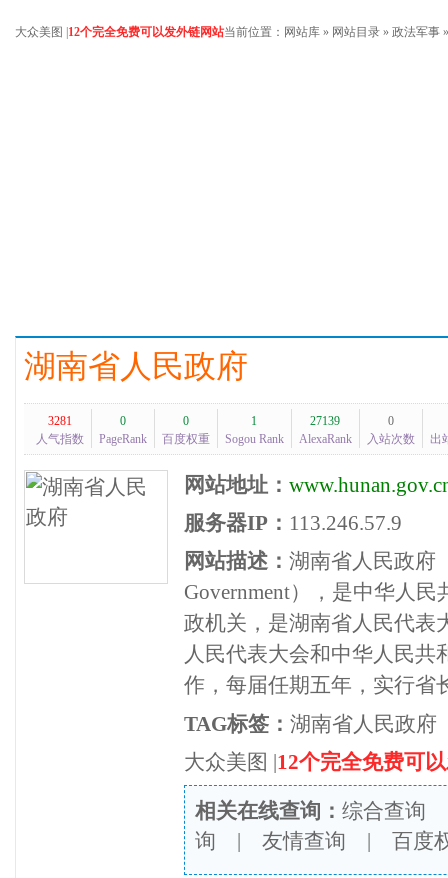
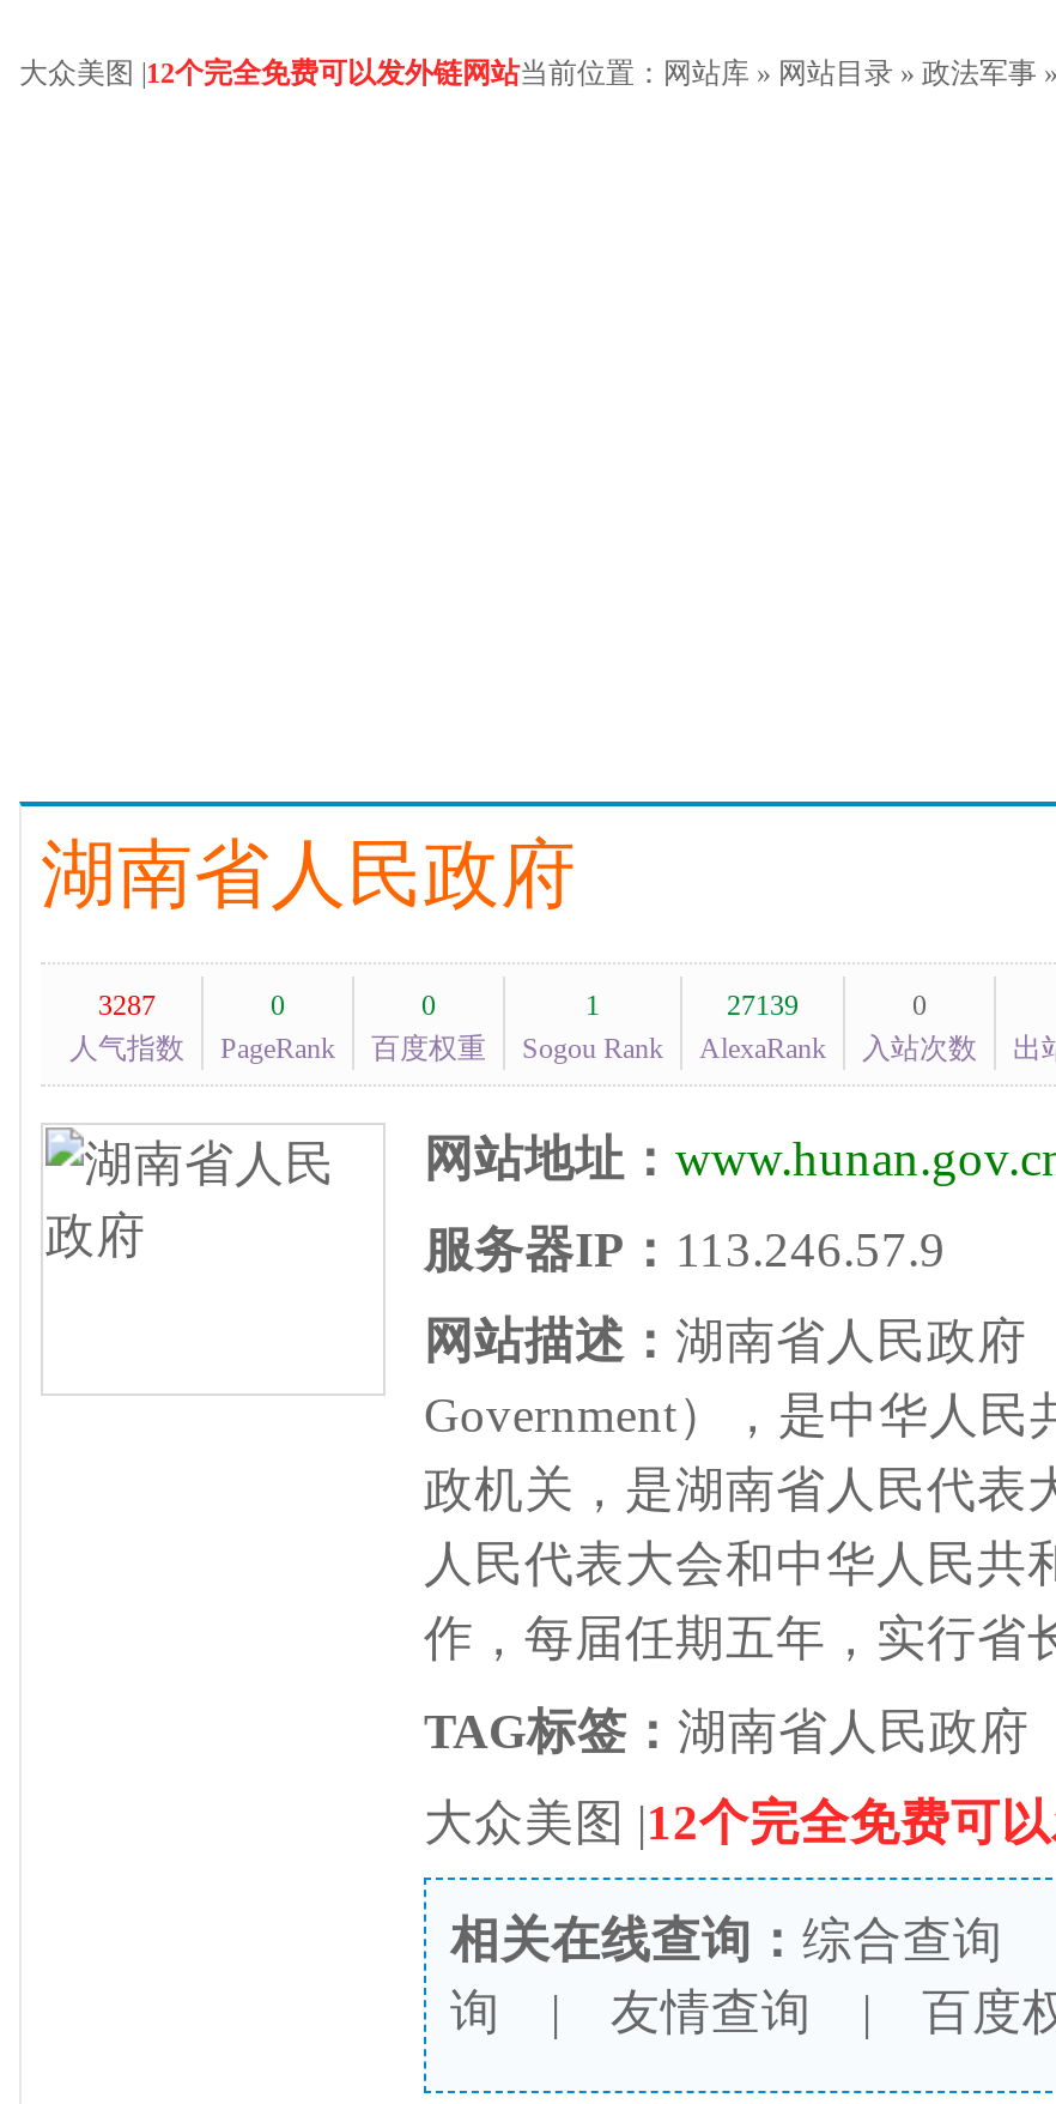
[48,414,72,428] 3281 -> [98,988,156,1022] 3287

